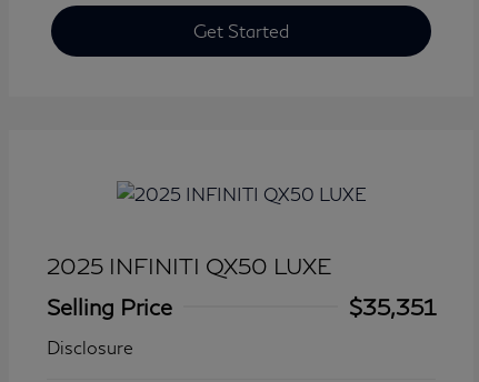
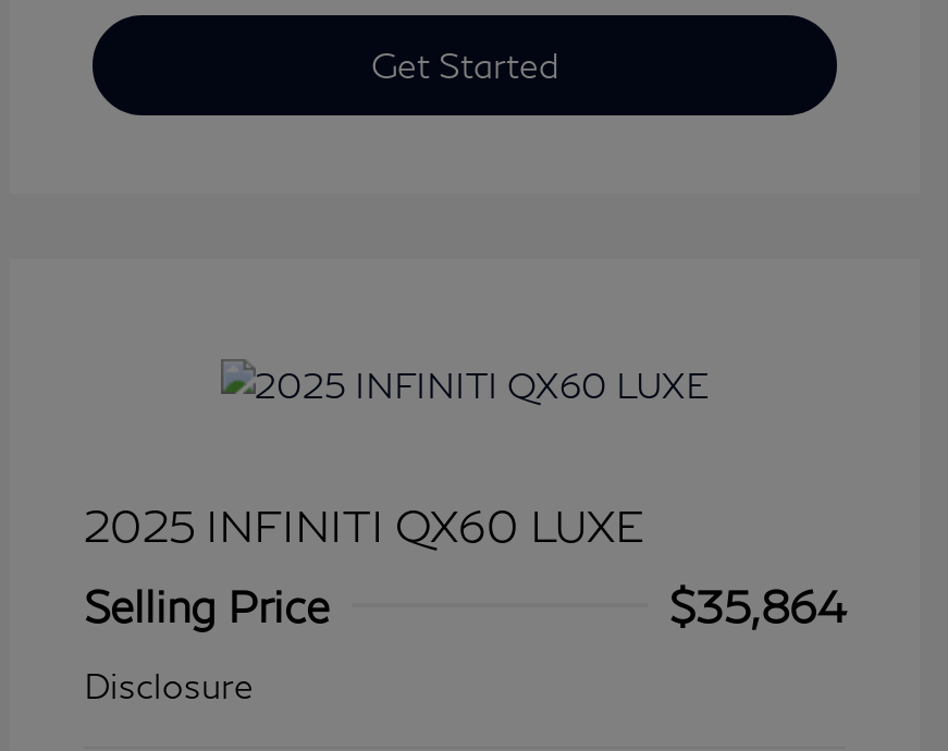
[47,252,331,279] 2025 INFINITI QX50 LUXE -> [84,499,643,552] 2025 INFINITI QX60 LUXE
[349,293,436,320] $35,351 -> [669,580,846,632] $35,864

